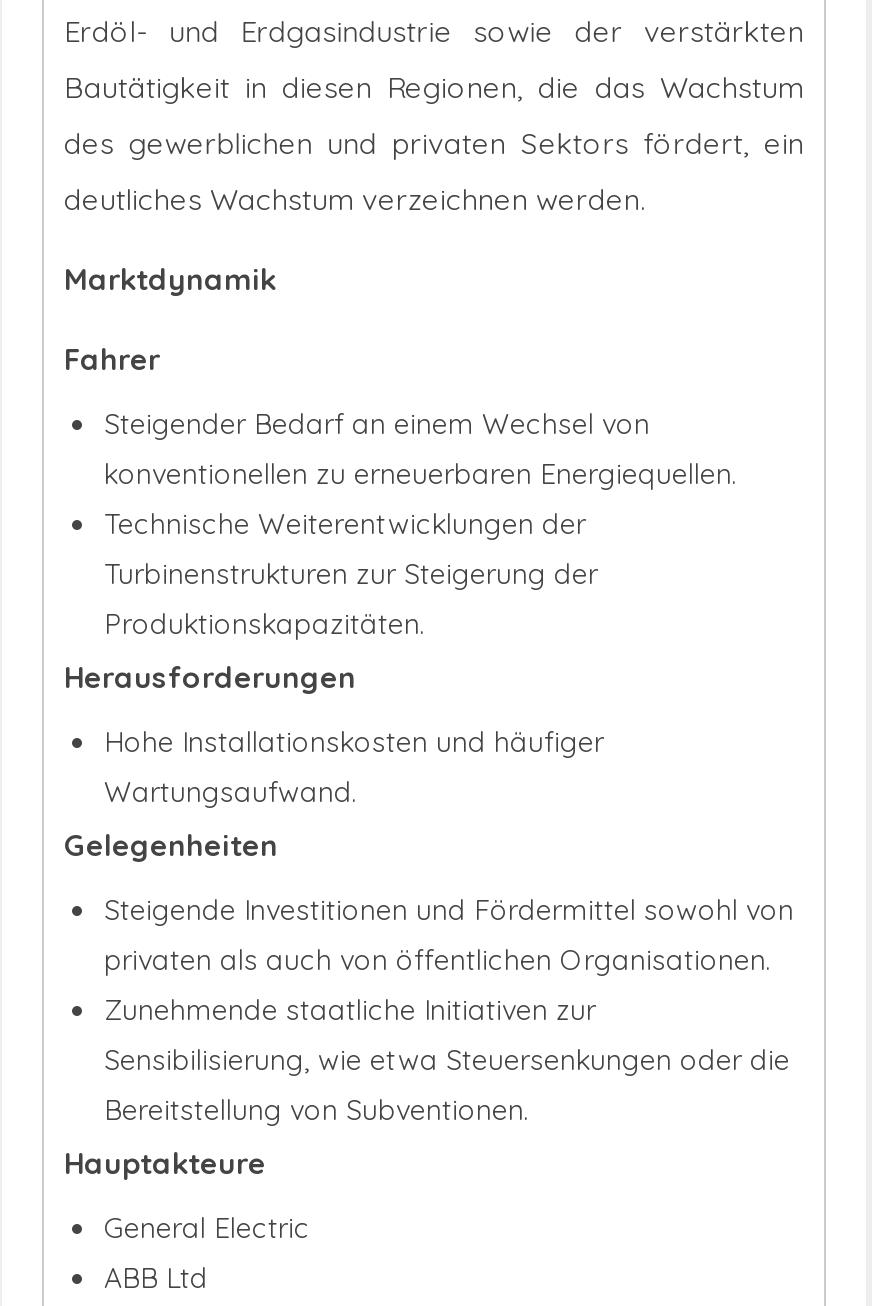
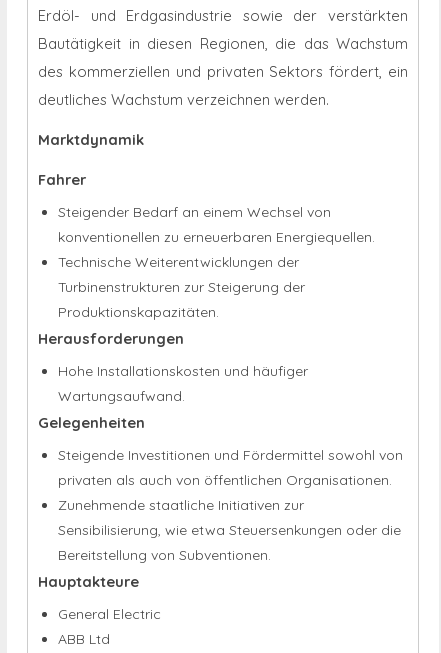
[64,124,804,162] des gewerblichen und privaten Sektors fördert, ein -> [38,62,408,81] des kommerziellen und privaten Sektors fördert, ein

